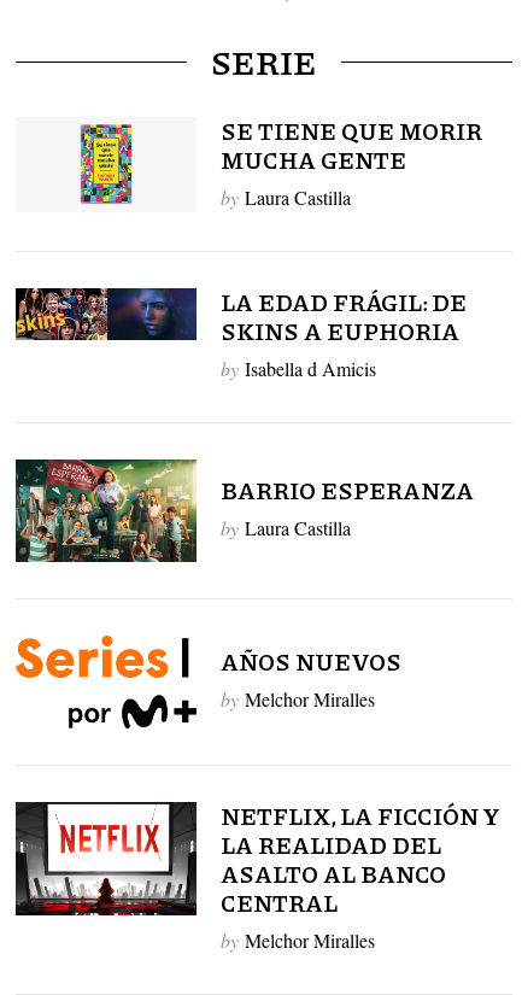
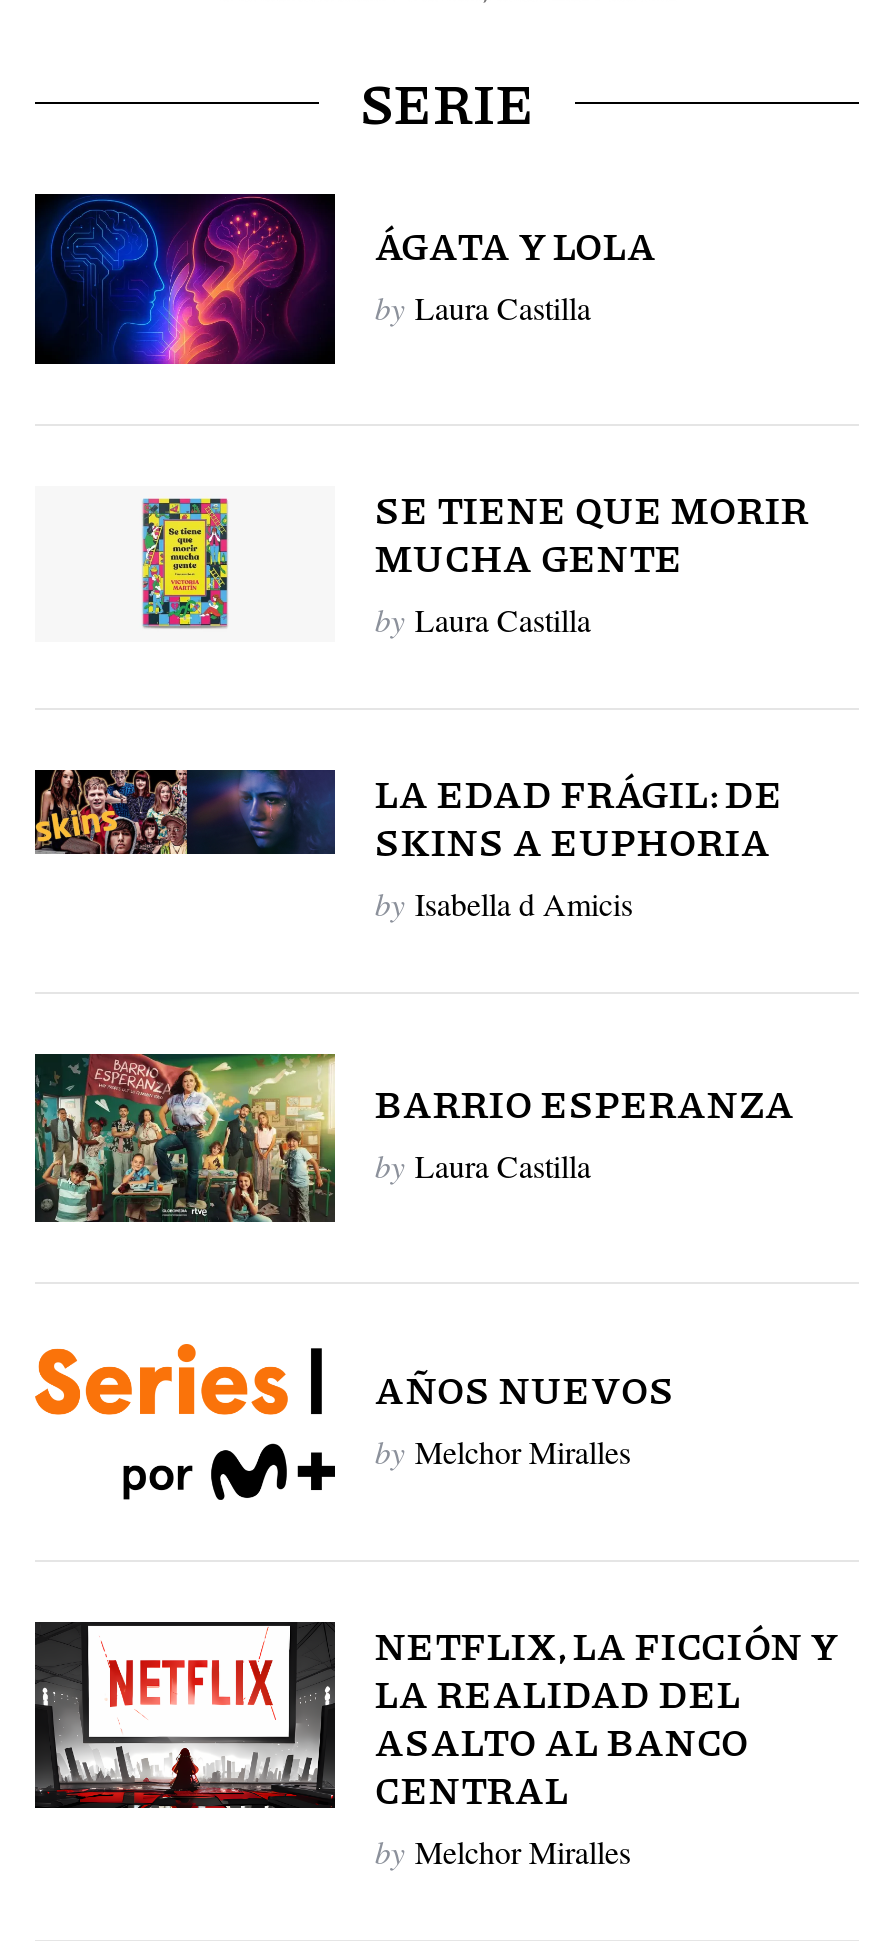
none -> [33,192,657,366] [image] | ÁGATA Y LOLA | by Laura Castilla

